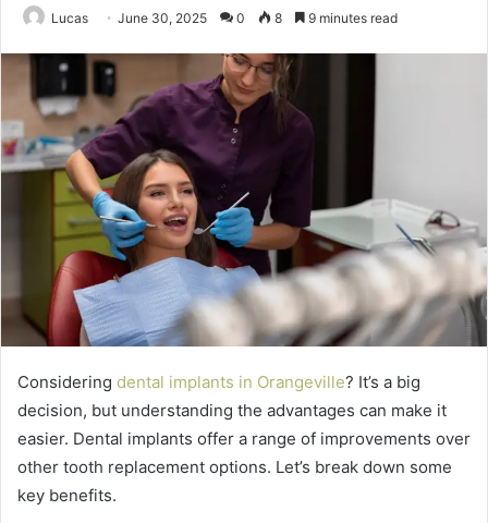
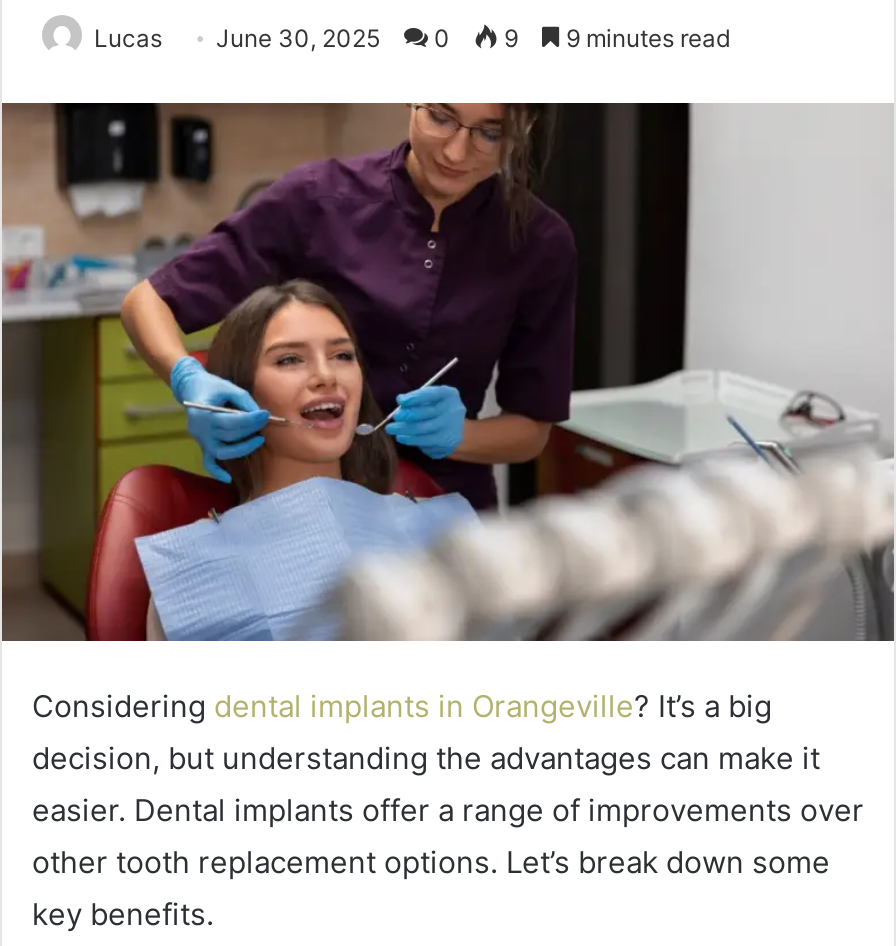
[51,10,398,26] Lucas June 30, 2025 0 8 9 minutes read -> [94,23,730,53] Lucas June 30, 2025 0 9 9 minutes read

